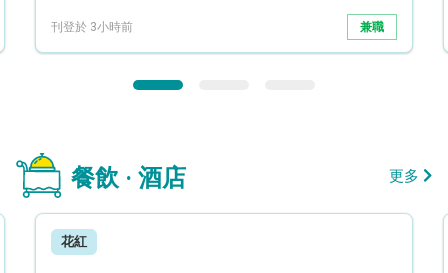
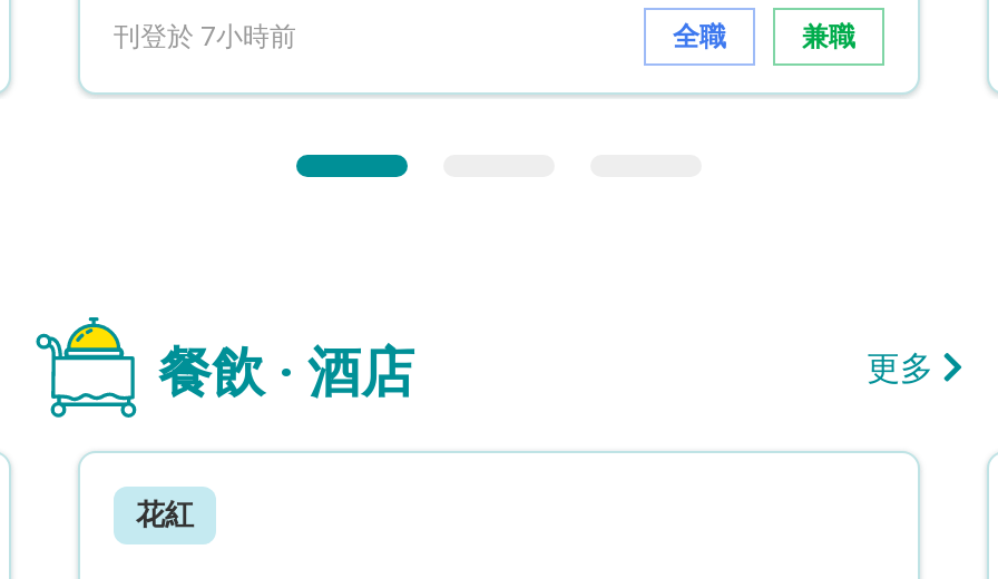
[51,19,133,33] 刊登於 3小時前 -> [114,20,726,51] 刊登於 7小時前 | 全職

